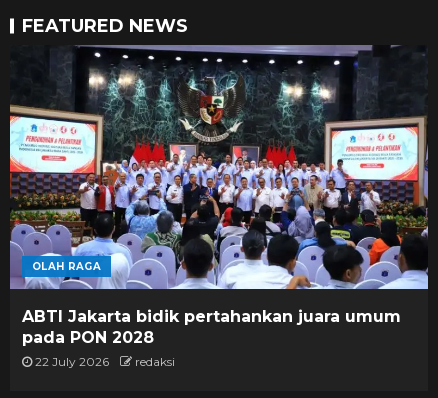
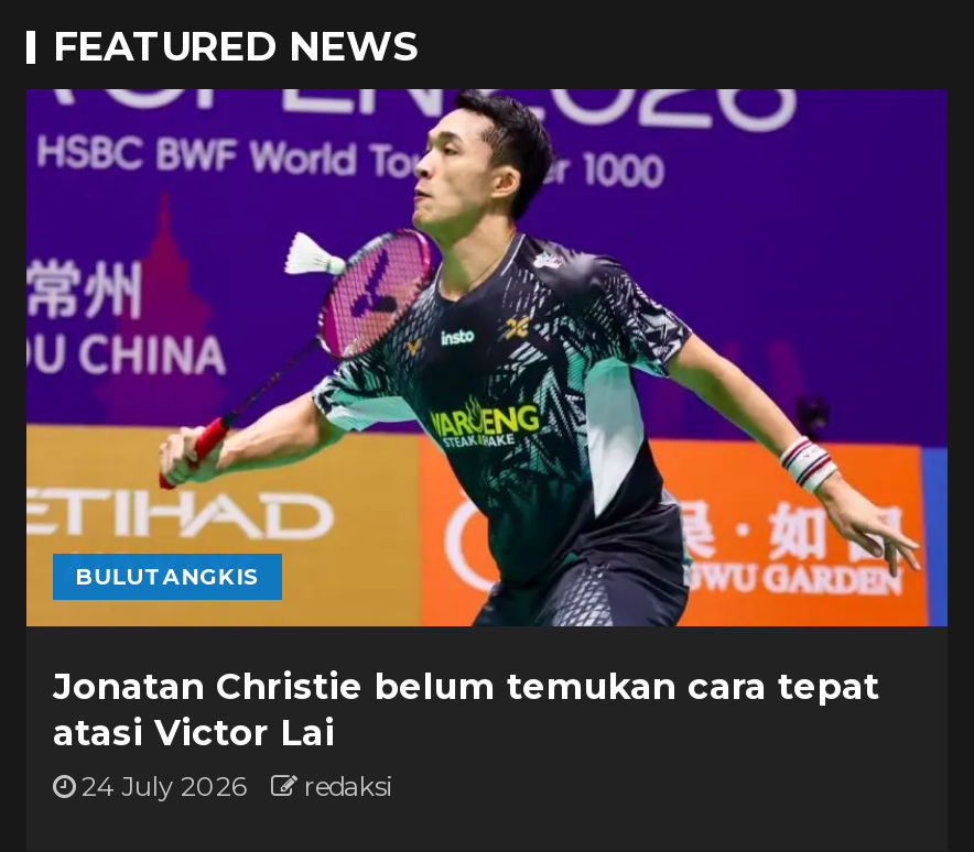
[9,44,429,290] [image] | OLAH RAGA -> [24,87,950,629] [image] | BULUTANGKIS
[22,307,401,369] ABTI Jakarta bidik pertahankan juara umum | pada PON 2028 | 22 July 2026 -> [53,666,879,802] Jonatan Christie belum temukan cara tepat | atasi Victor Lai | 24 July 2026

